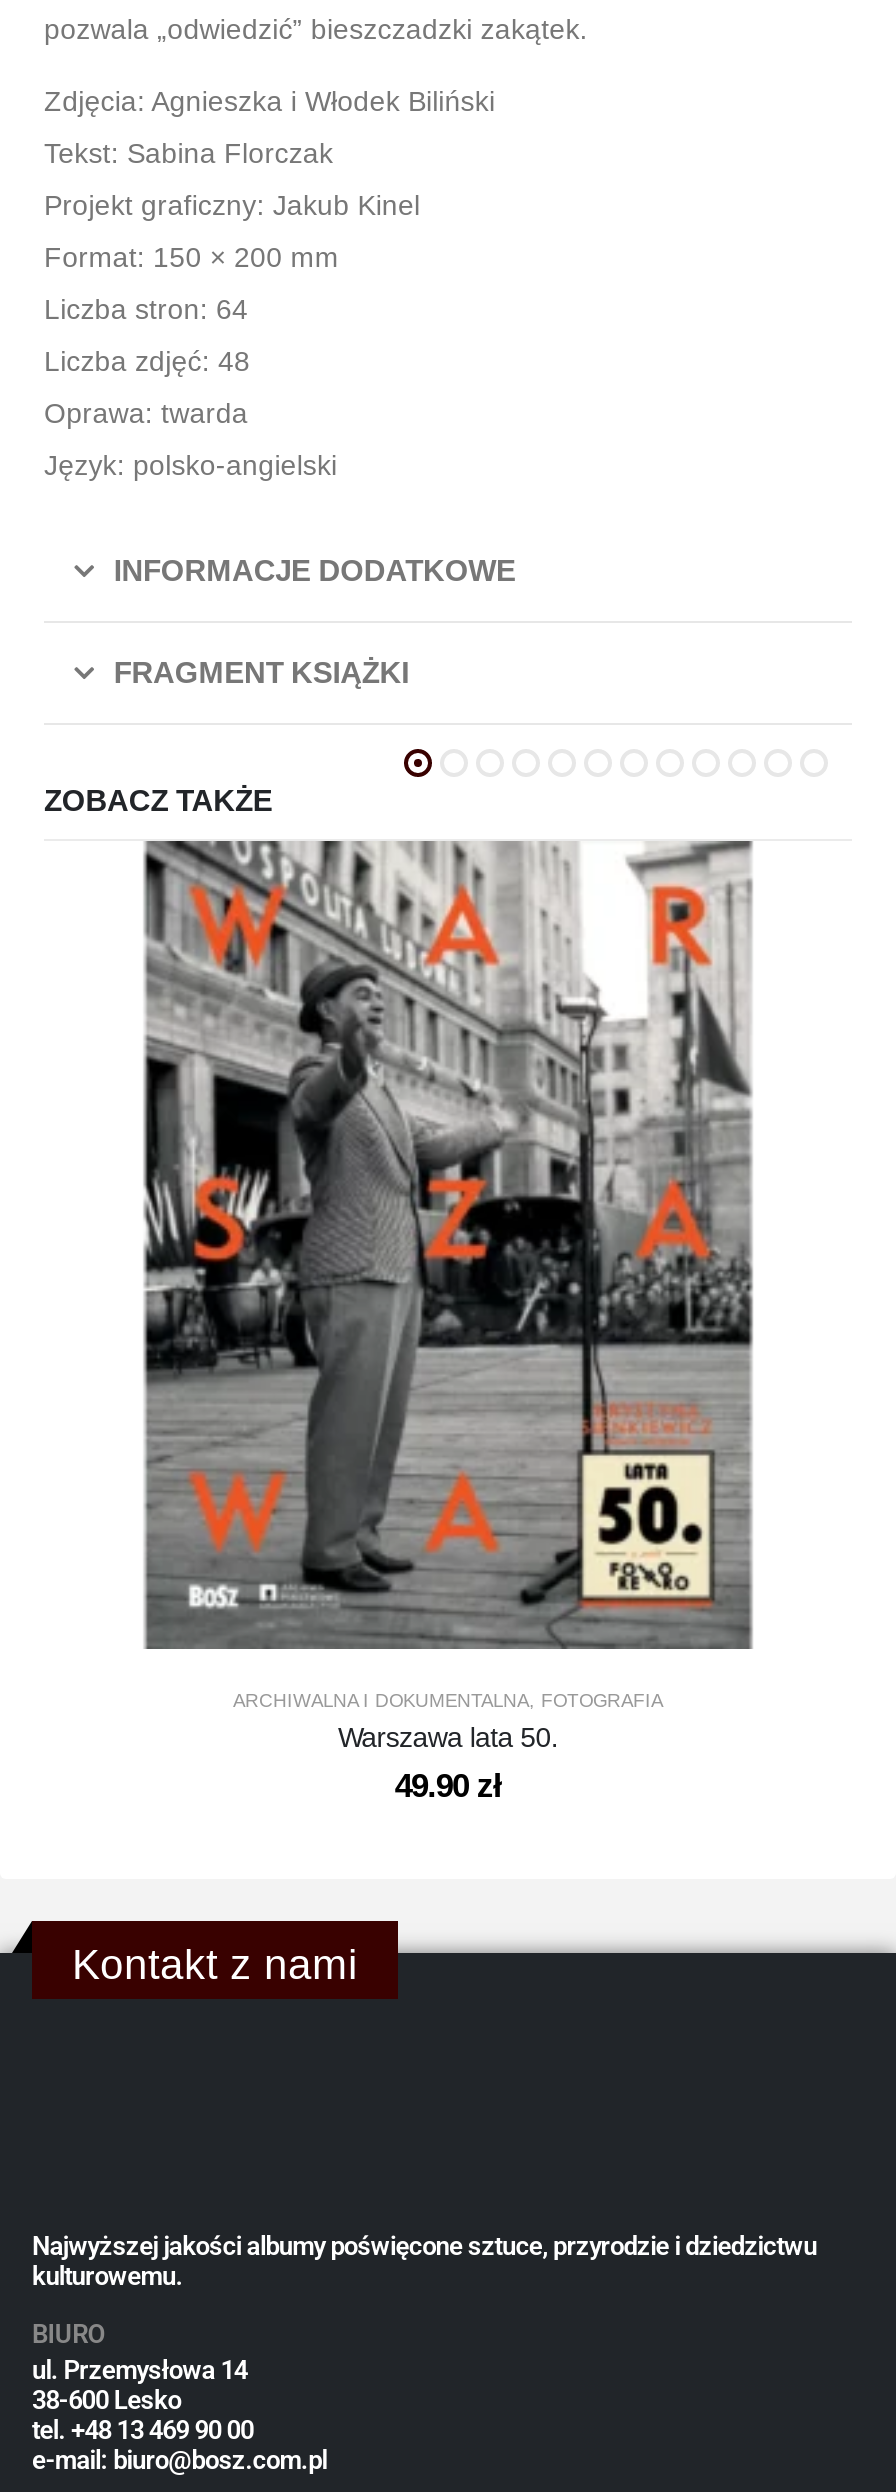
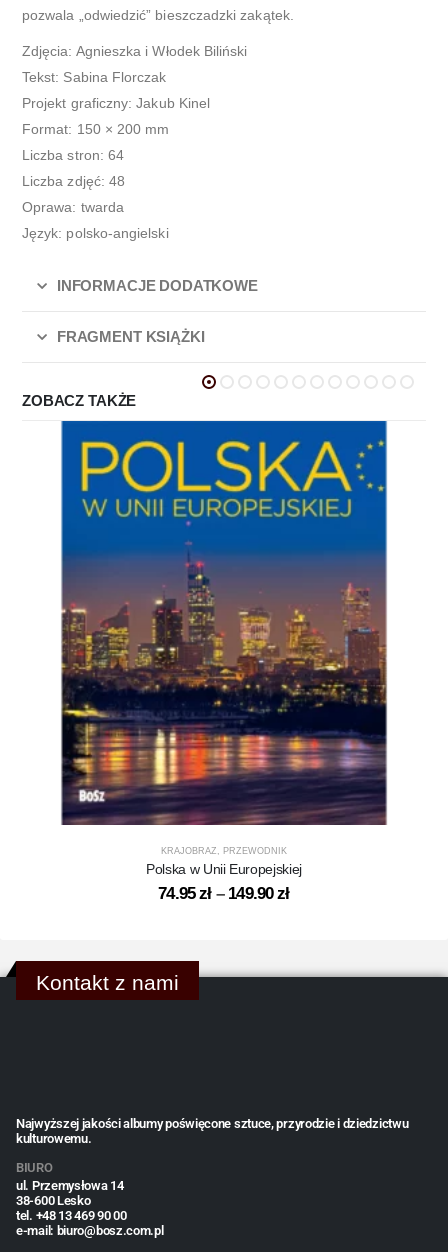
[122,839,774,1805] [image] | ARCHIWALNA I DOKUMENTALNA, FOTOGRAFIA | Warszawa lata 50. | 49.90 zł -> [60,420,388,903] [image] | KRAJOBRAZ, PRZEWODNIK | Polska w Unii Europejskiej | 74.95 zł – 149.90 zł

